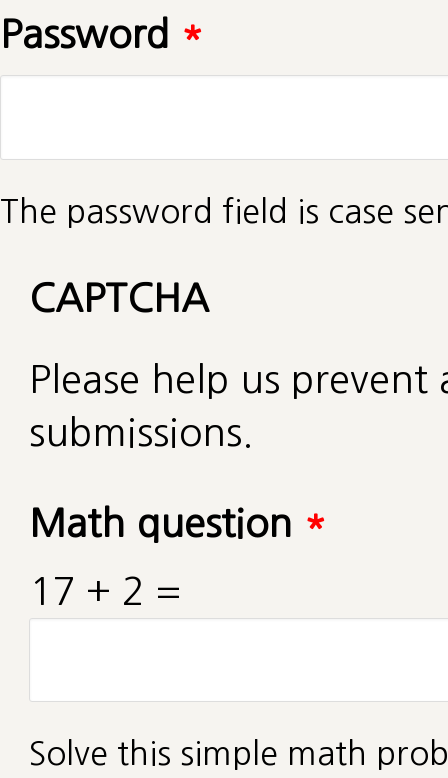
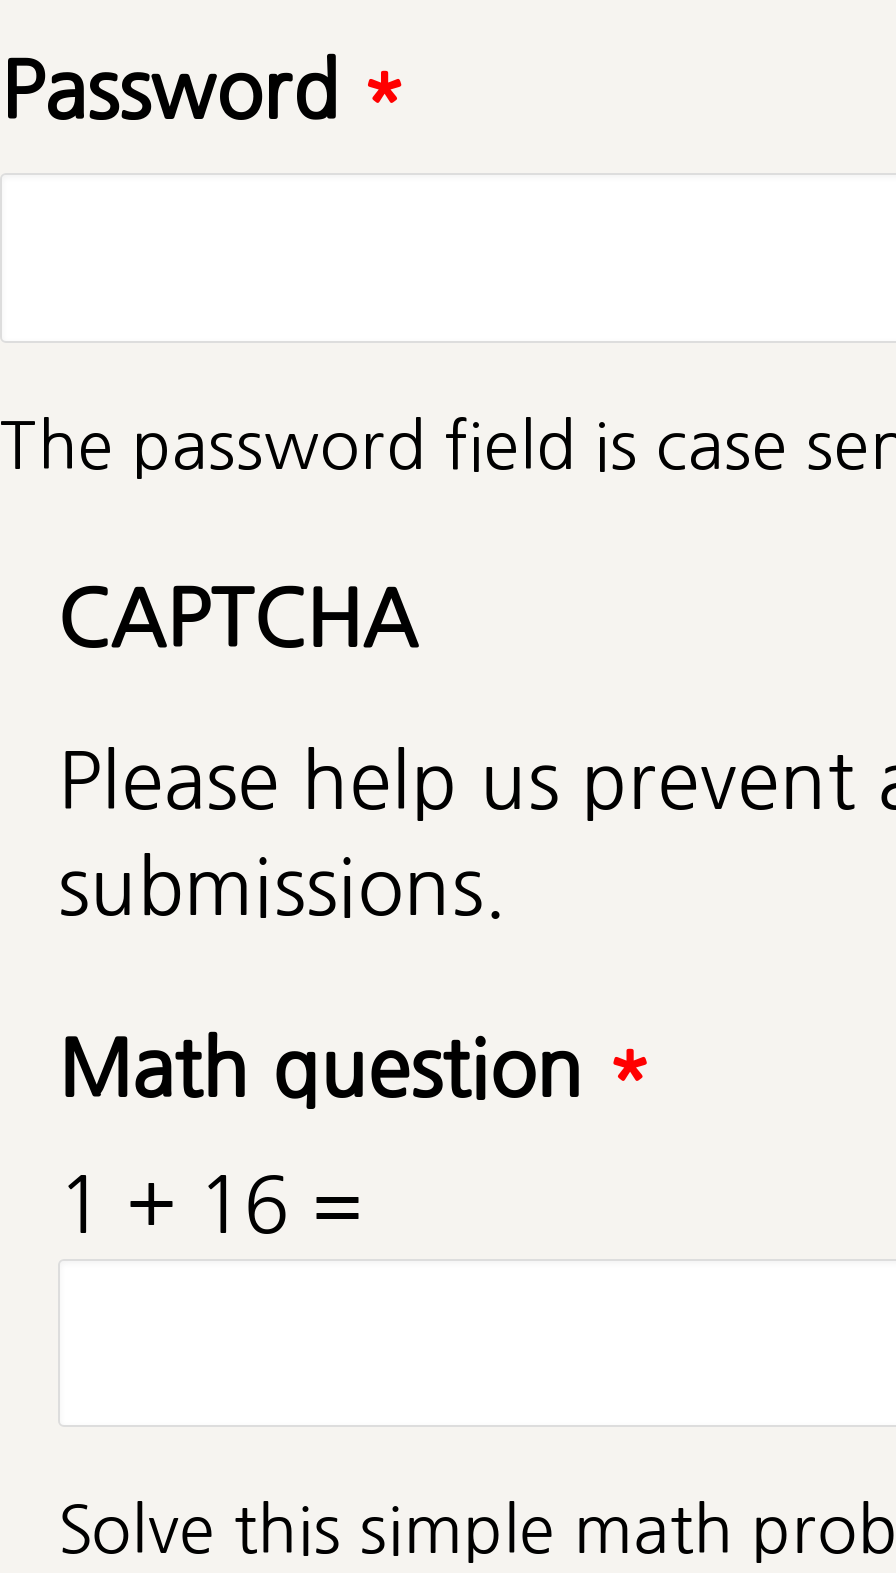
[29,571,181,610] 17 + 2 = -> [58,1166,362,1244] 1 + 16 =

